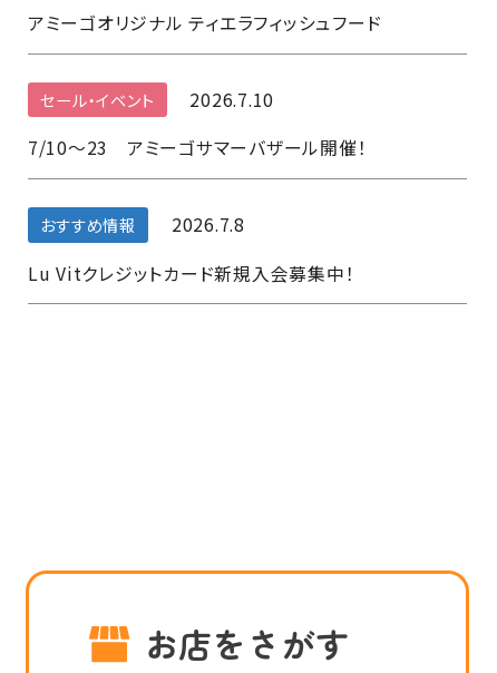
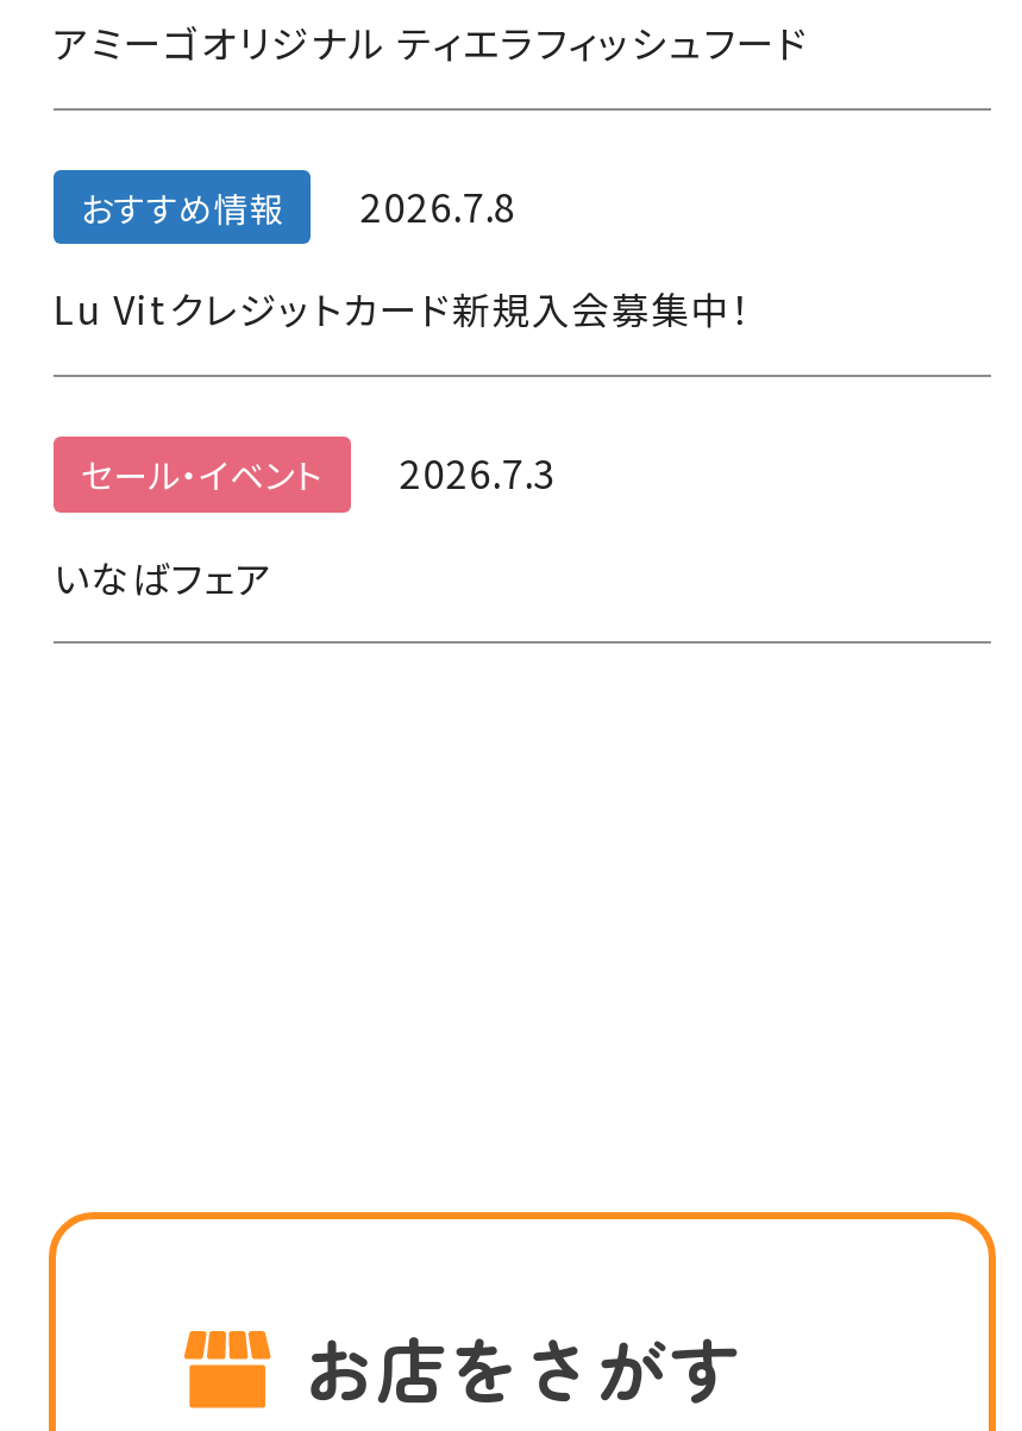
[28,86,367,161] 2026.7.10 | 7/10～23 アミーゴサマーバザール開催！ -> none
moved [40,87,154,111] -> [80,448,323,498]: セール・イベント
moved [28,211,355,286] -> [53,178,752,337]: おすすめ情報 | 2026.7.8 | Lu Vitクレジットカード新規入会募集中！
none -> [53,446,557,605] 2026.7.3 | いなばフェア

